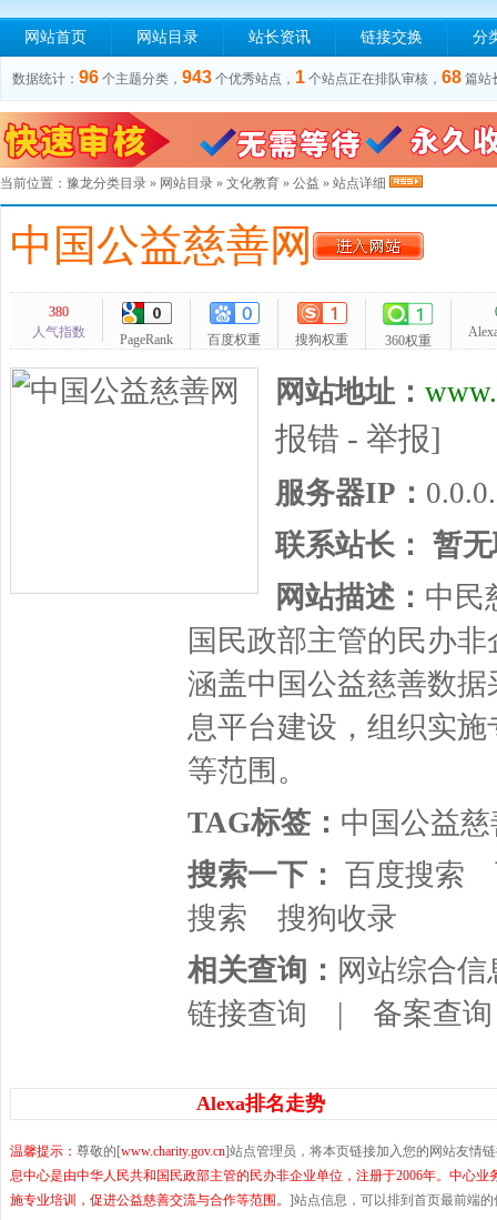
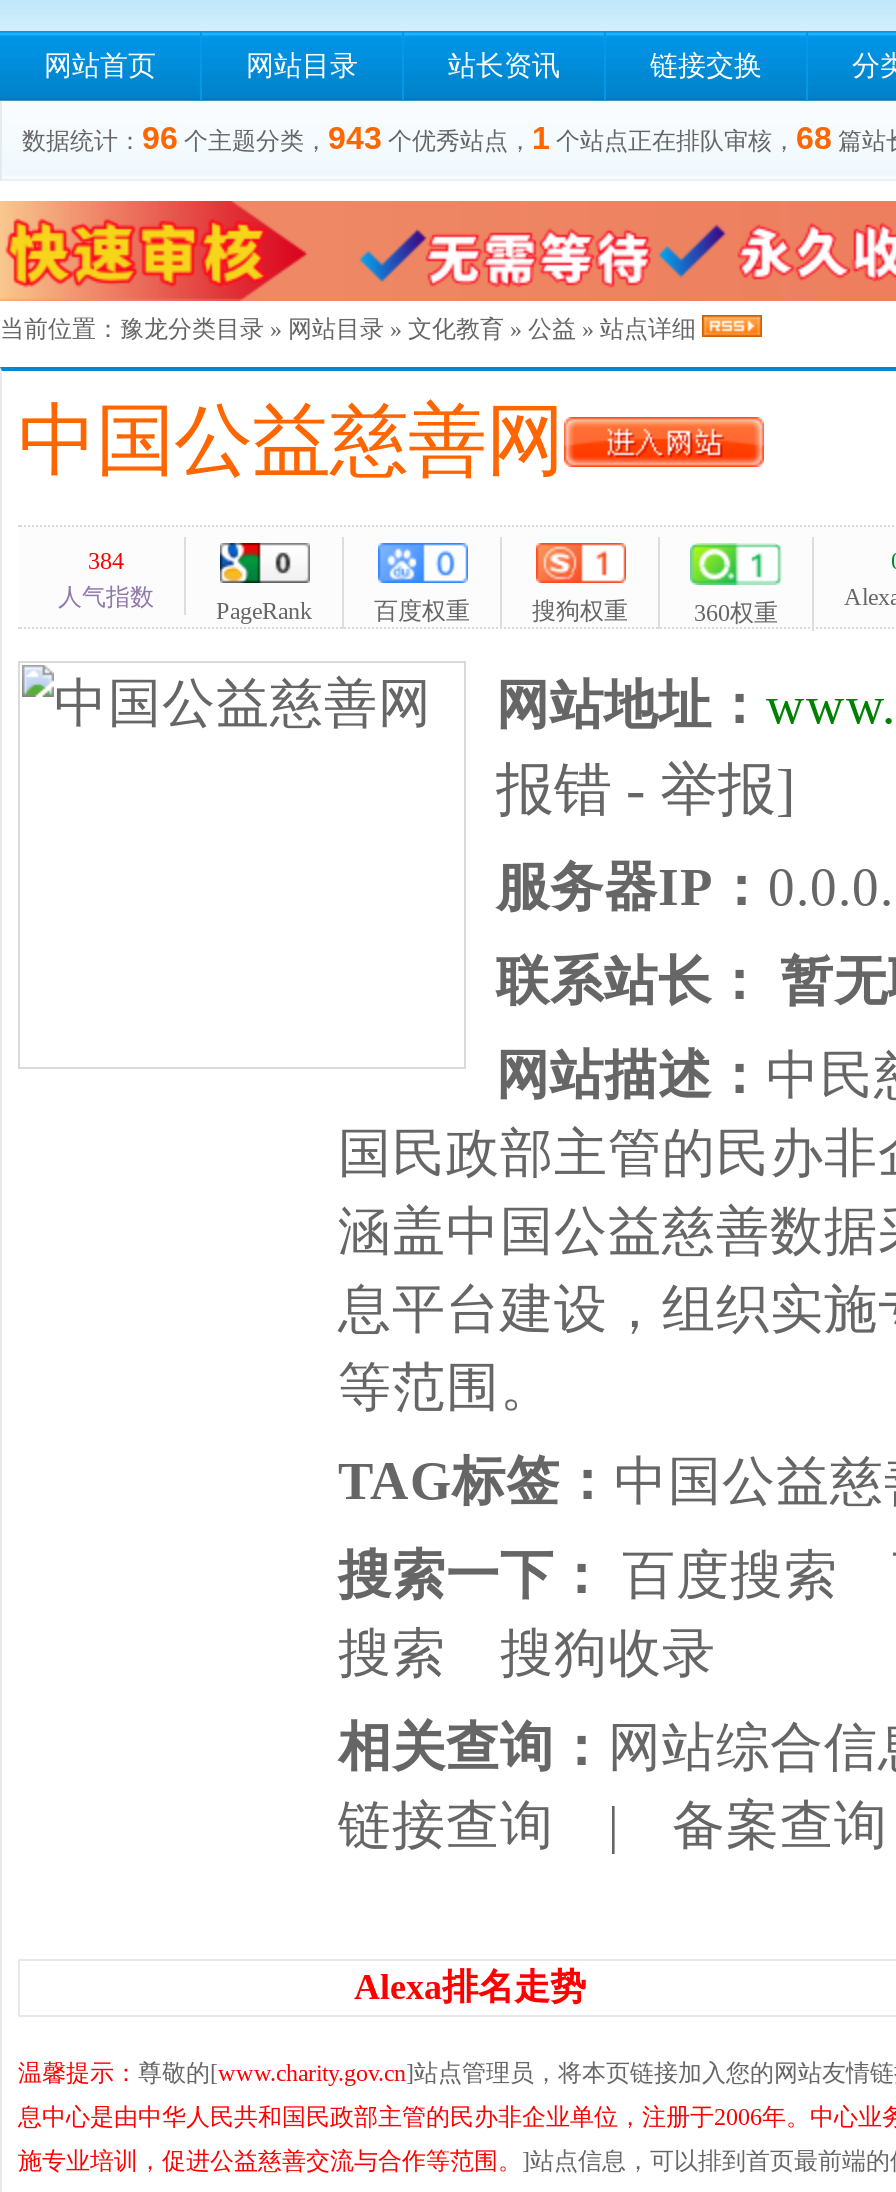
[49,304,69,320] 380 -> [88,547,124,575] 384

